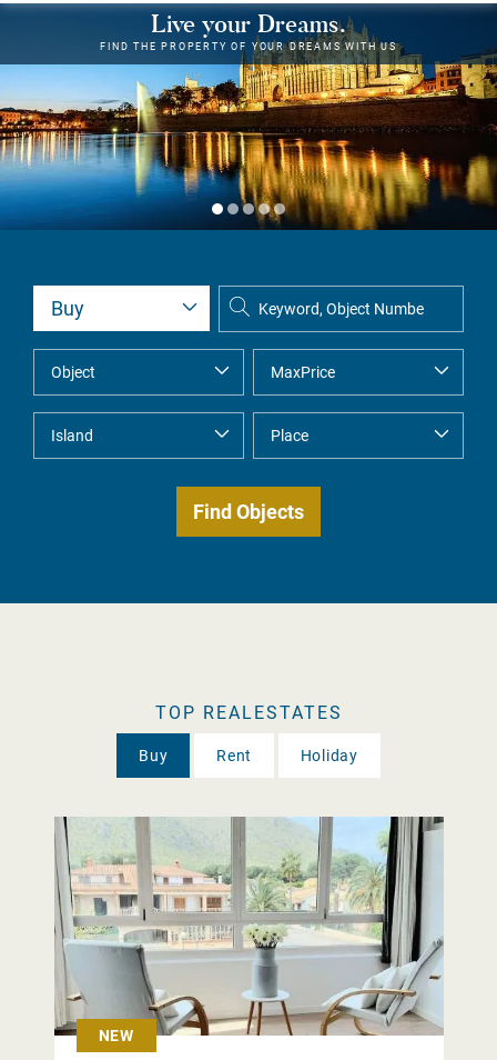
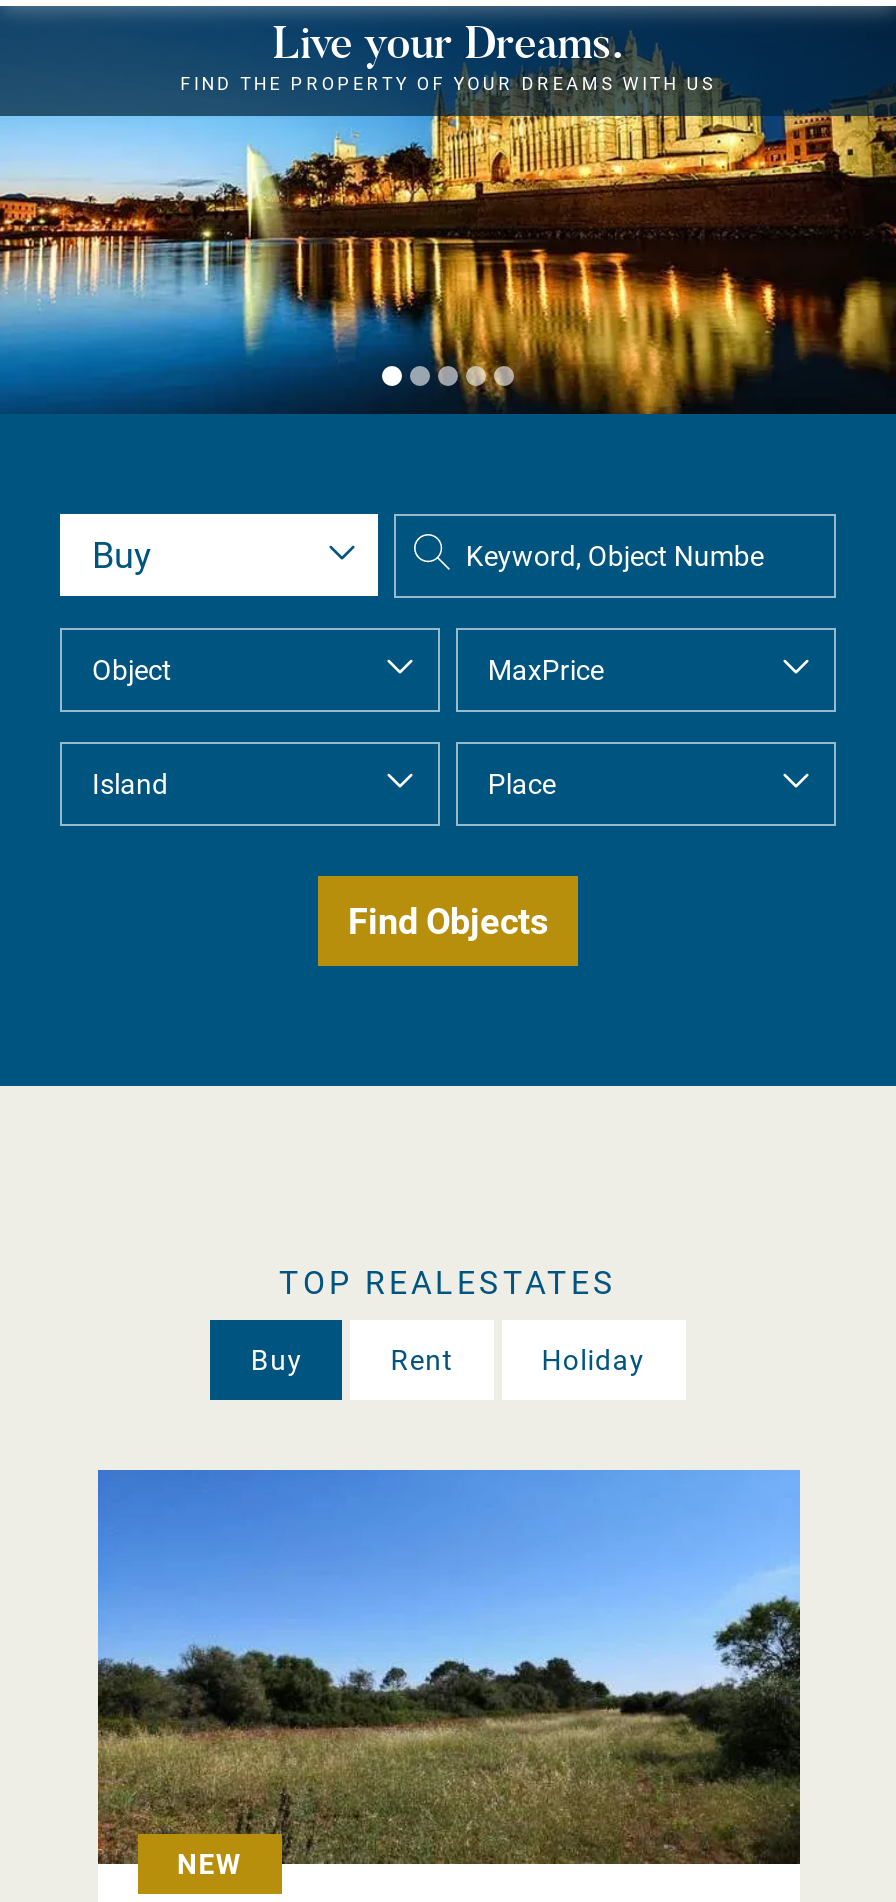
[54,816,445,1036] [image] -> [96,1468,802,1866] [image]

